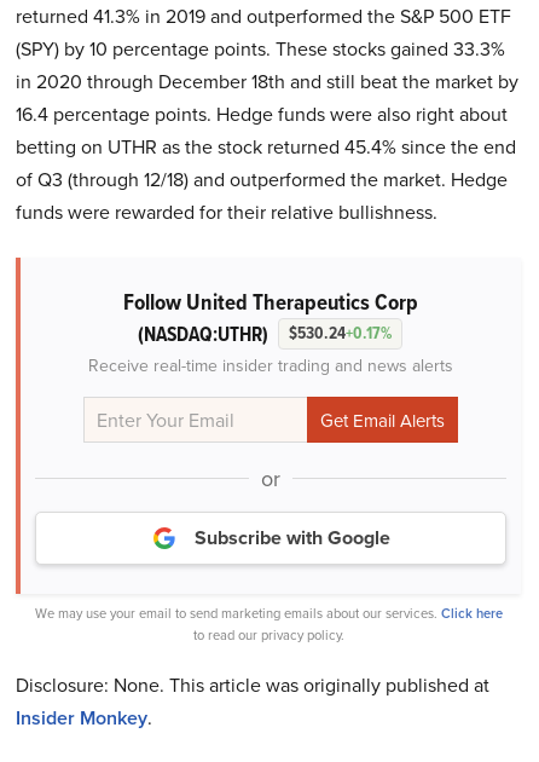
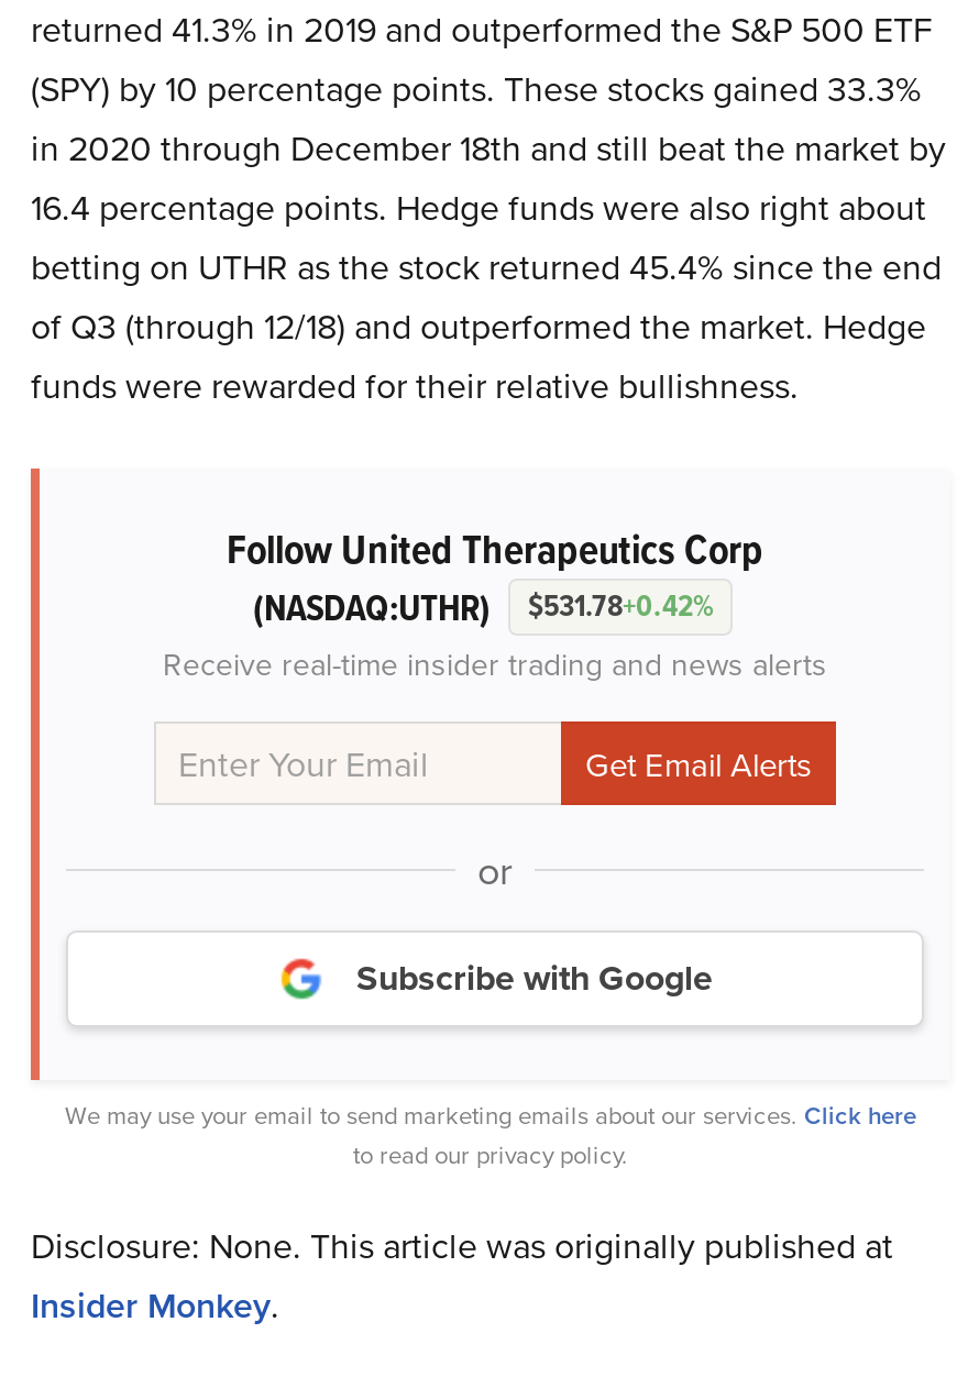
[137,320,391,350] (NASDAQ:UTHR) $530.24+0.17% -> [253,581,713,636] (NASDAQ:UTHR) $531.78+0.42%

